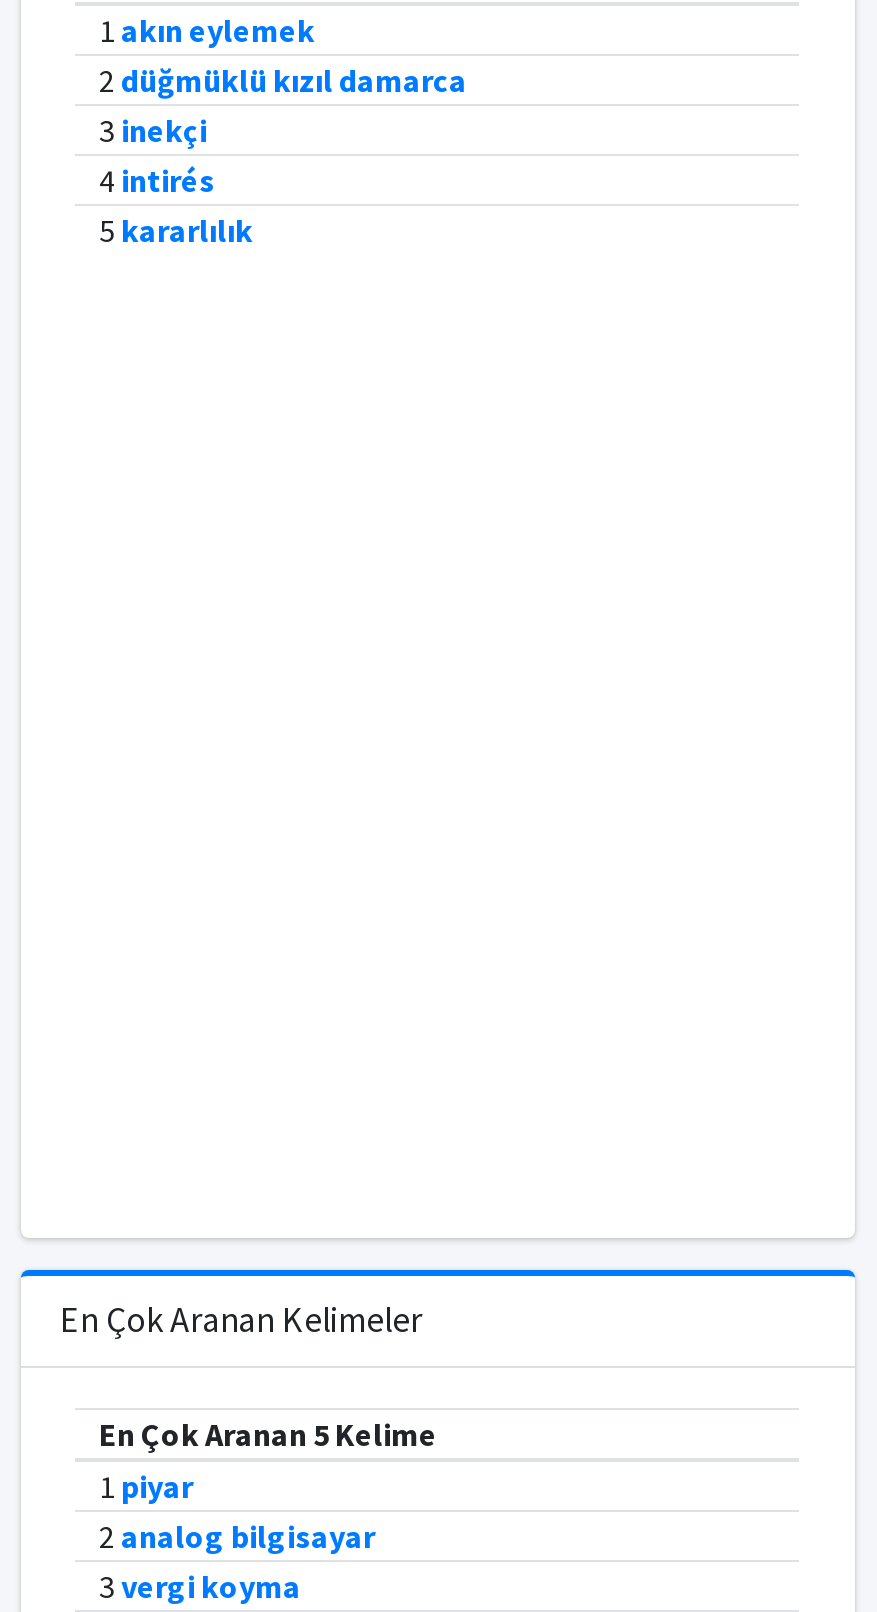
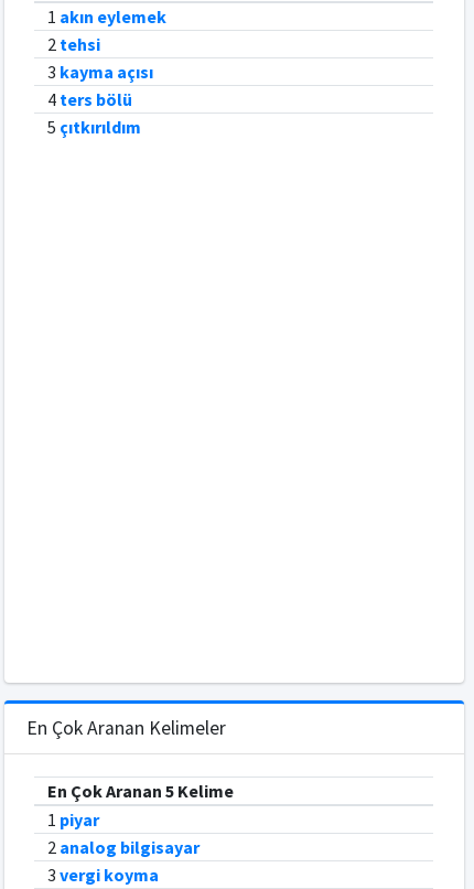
[99,60,467,250] 2 düğmüklü kızıl damarca | 3 inekçi | 4 intirés | 5 kararlılık -> [47,33,153,138] 2 tehsi | 3 kayma açısı | 4 ters bölü | 5 çıtkırıldım

